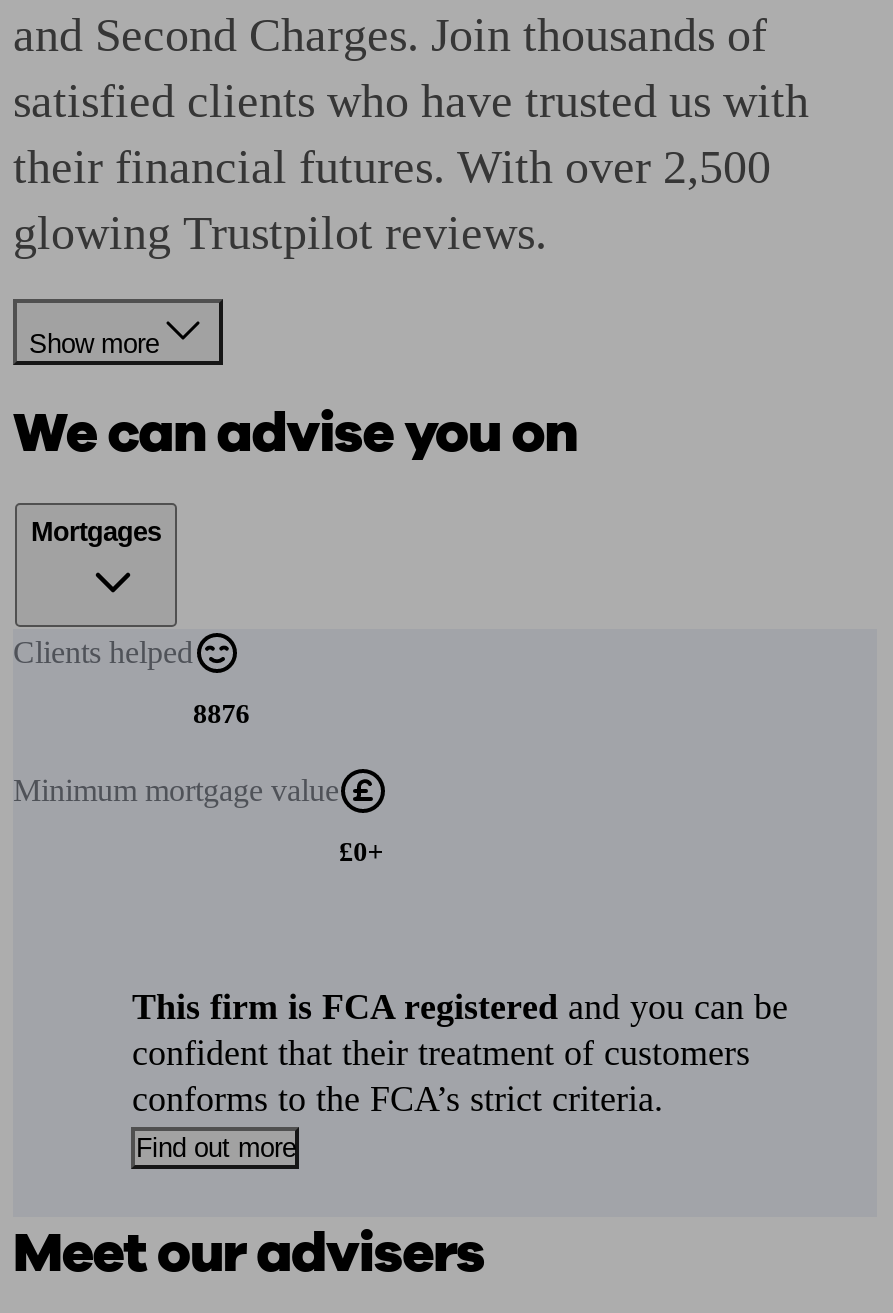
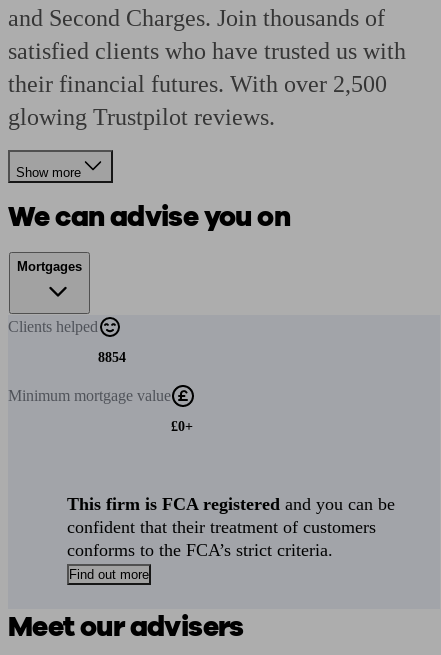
[193,699,250,729] 8876 -> [98,350,126,365] 8854

